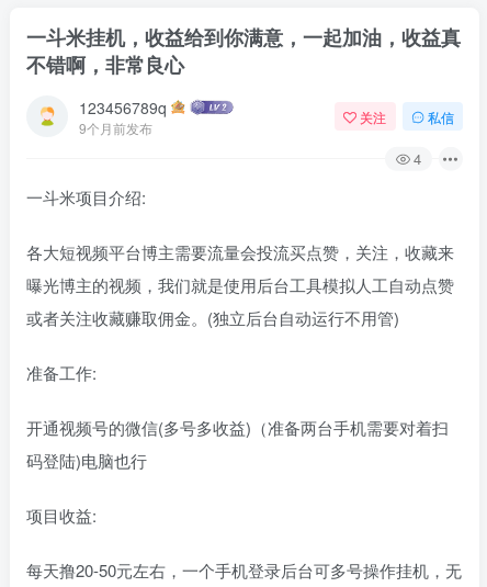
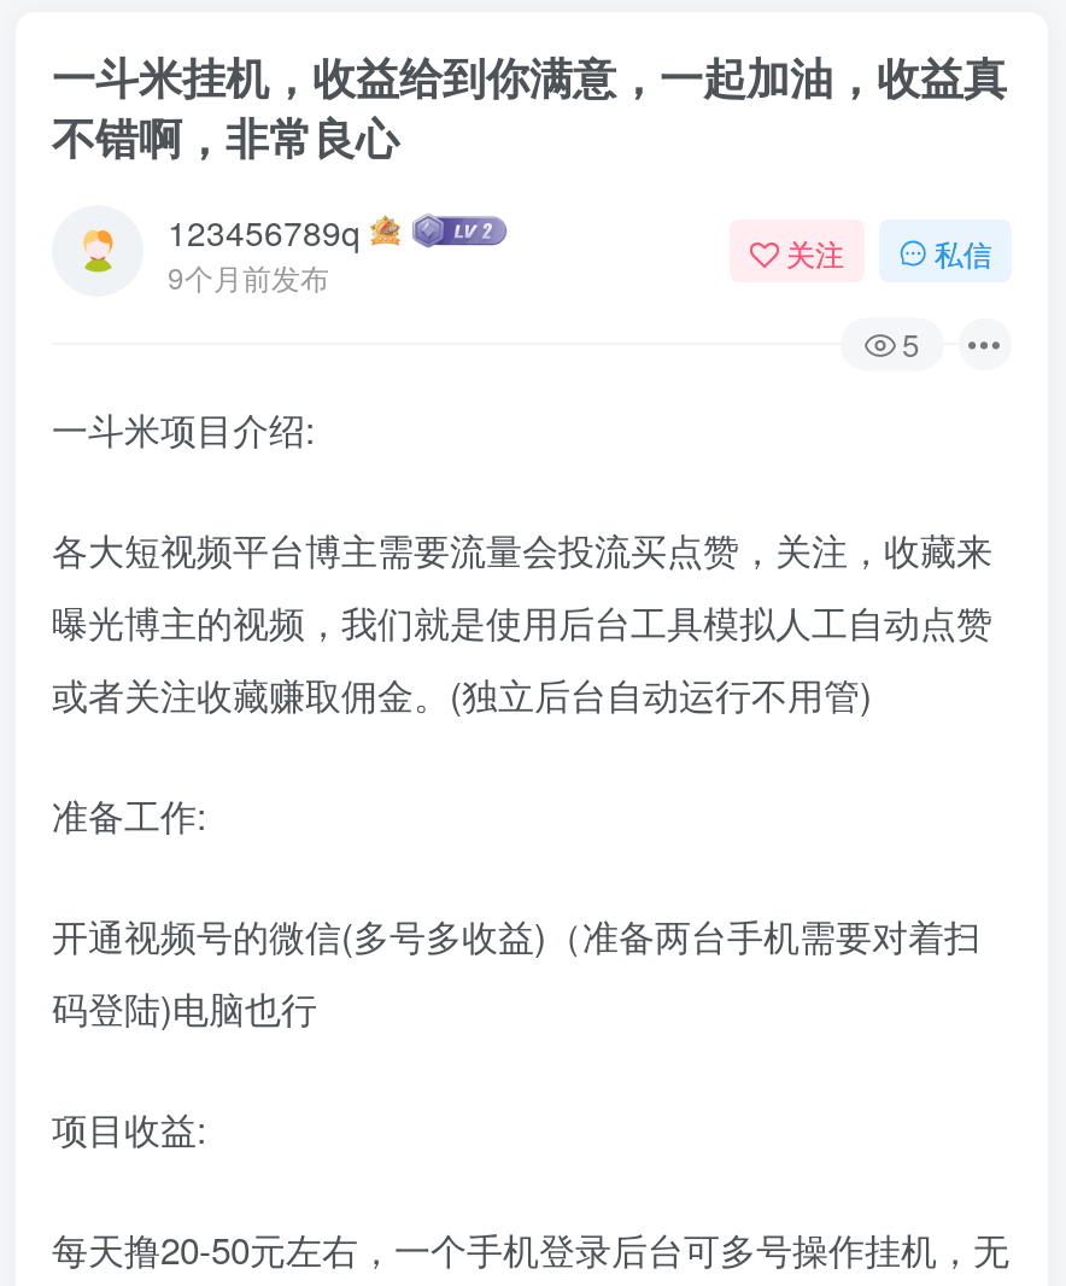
[413,148,421,169] 4 -> [902,321,919,367] 5

